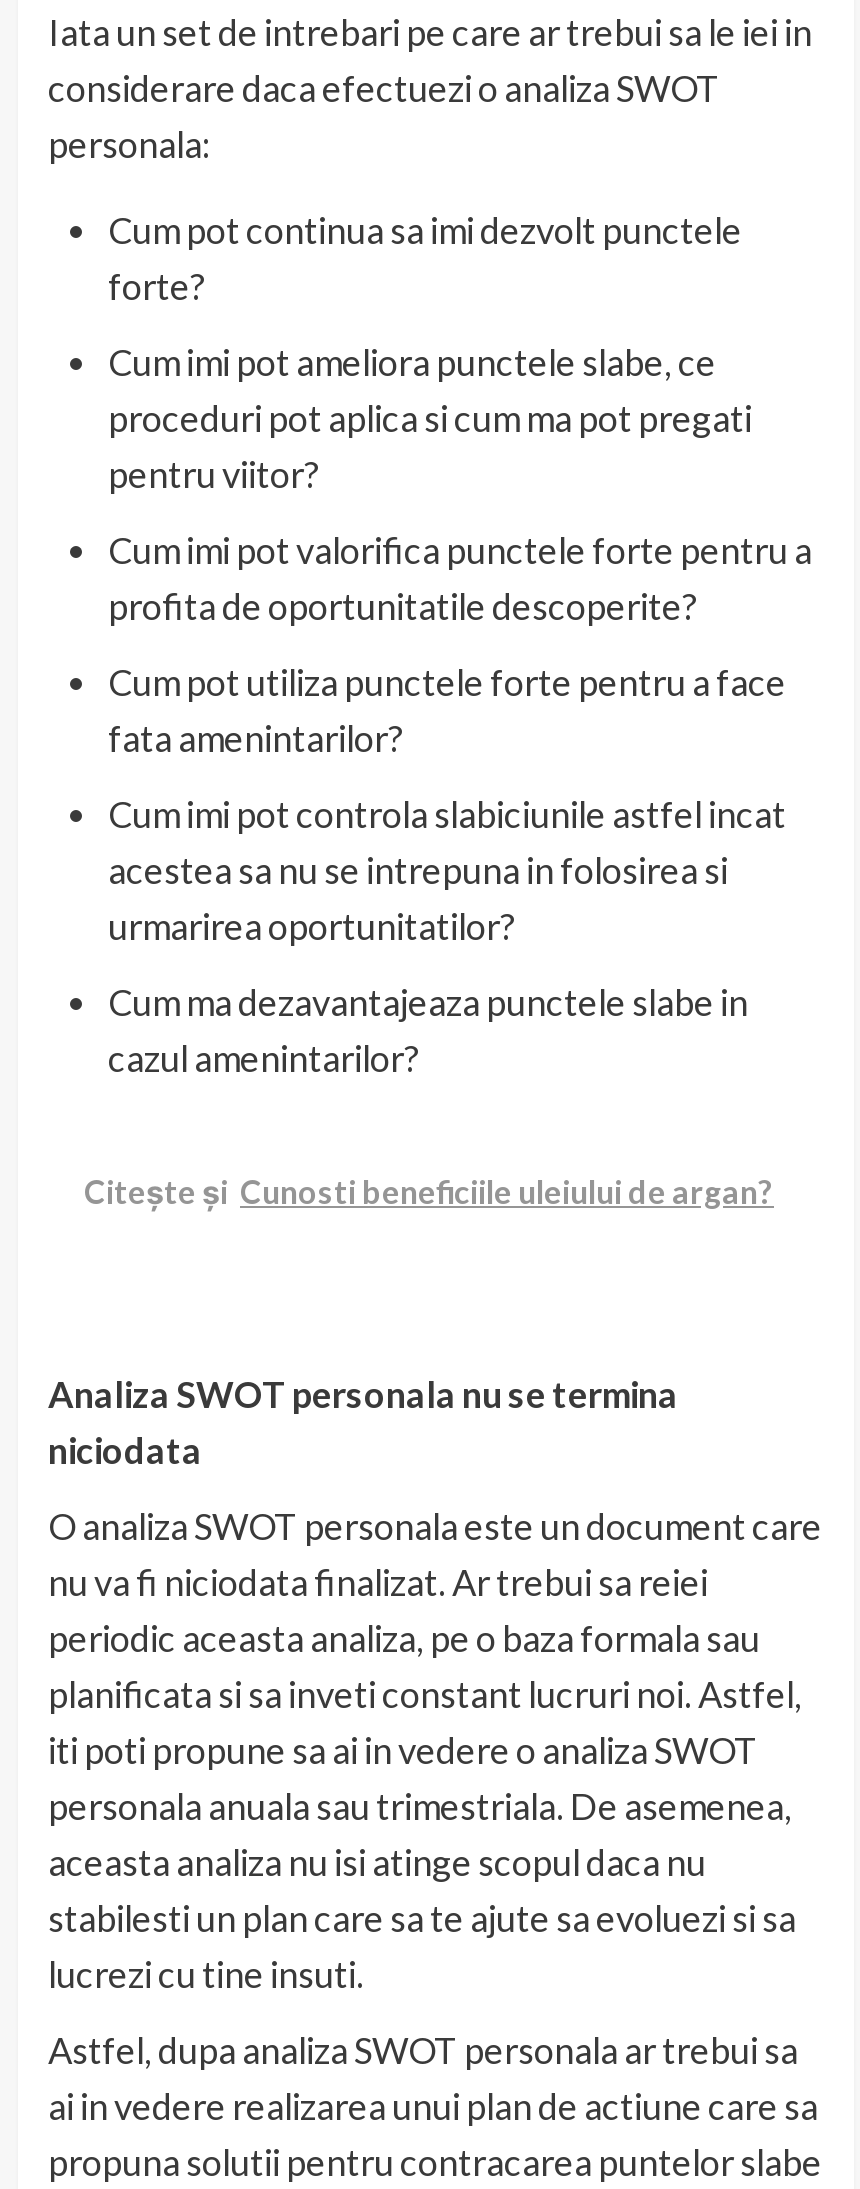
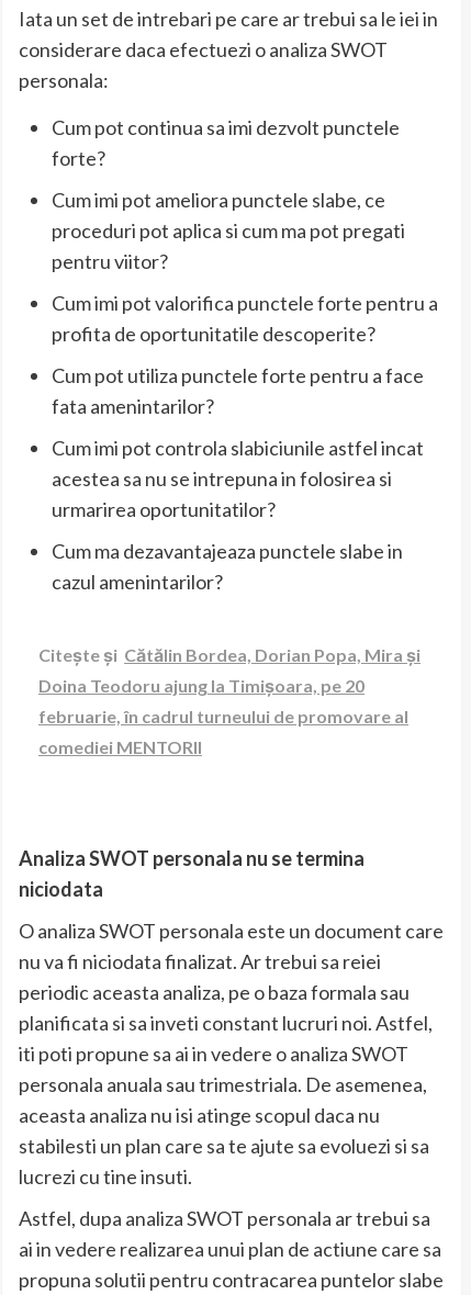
[84,1171,774,1209] Citește și Cunosti beneficiile uleiului de argan? -> [38,644,420,757] Citește și Cătălin Bordea, Dorian Popa, Mira și | Doina Teodoru ajung la Timișoara, pe 20 | februarie, în cadrul turneului de promovare al | comediei MENTORII

